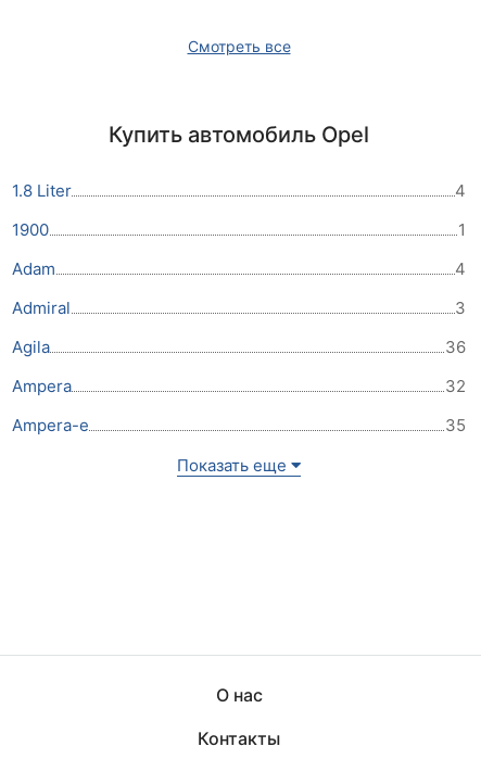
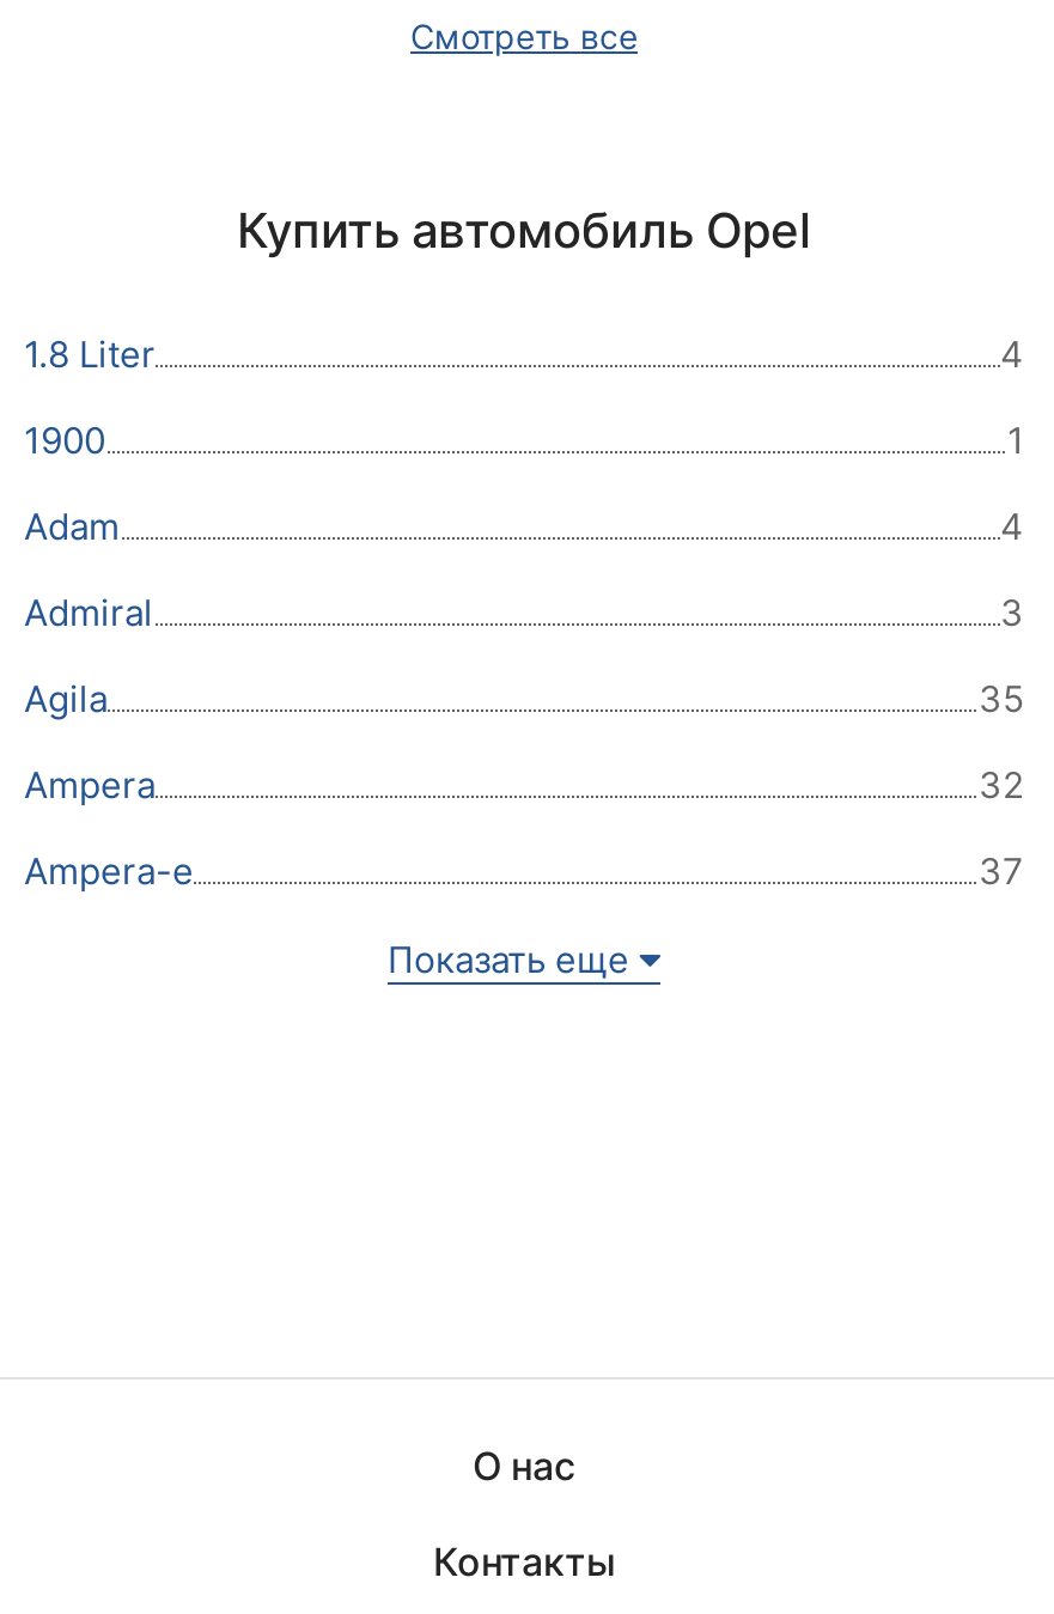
[445,337,466,358] 36 -> [979,677,1024,722] 35
[445,415,466,436] 35 -> [979,849,1024,894] 37

